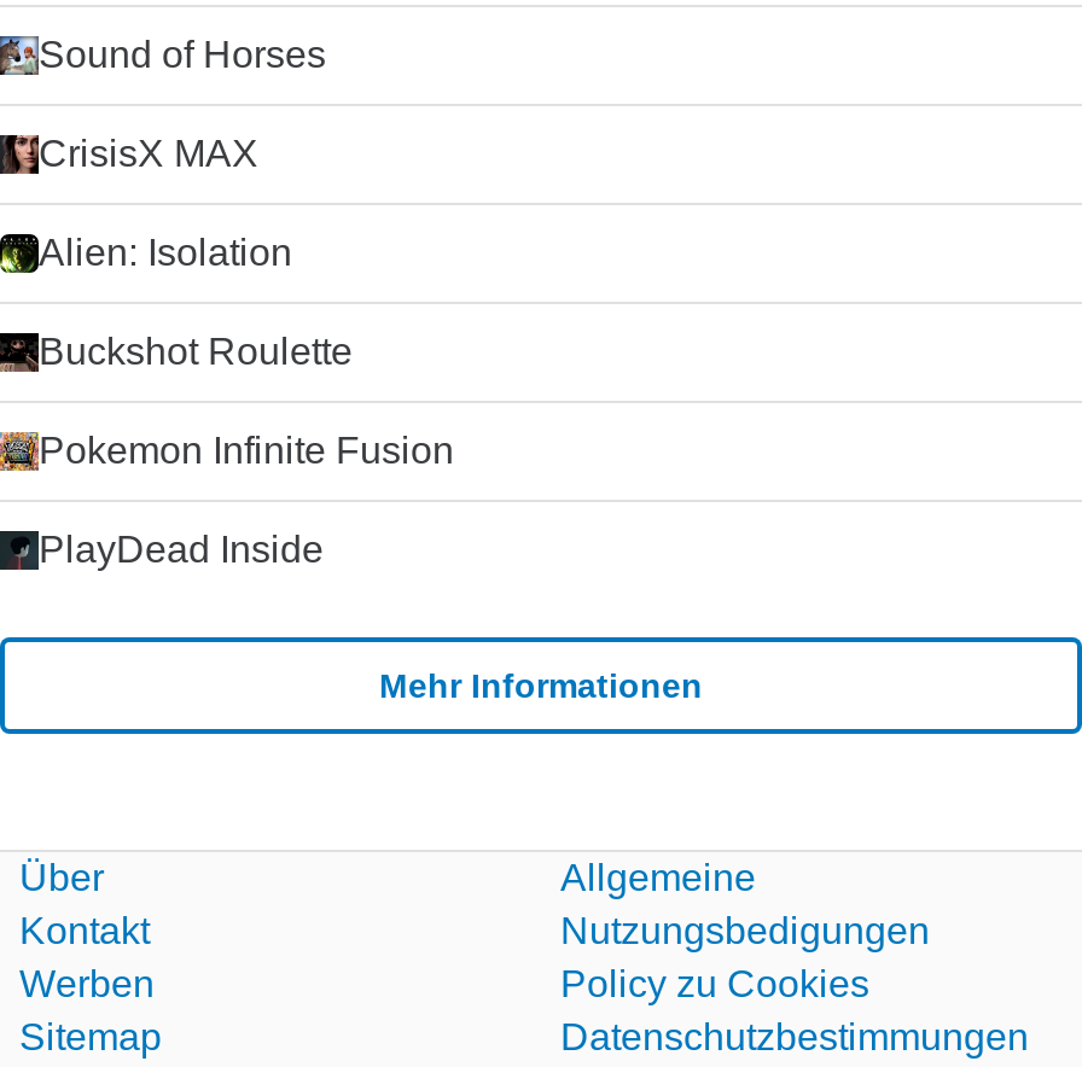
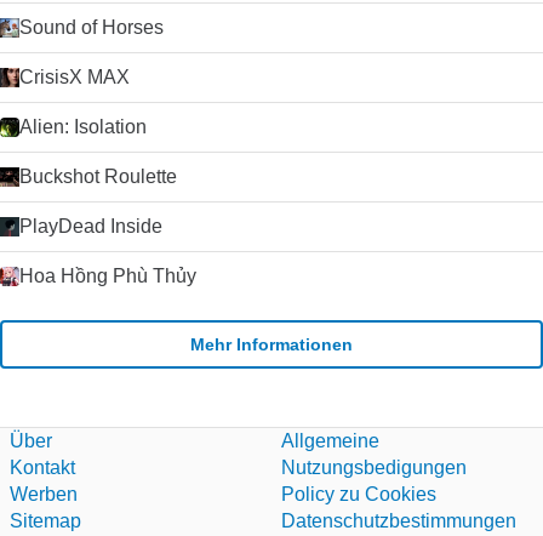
[39,430,454,471] Pokemon Infinite Fusion -> none
moved [39,529,324,570] -> [19,216,162,236]: PlayDead Inside
none -> [19,266,196,286] Hoa Hồng Phù Thủy

